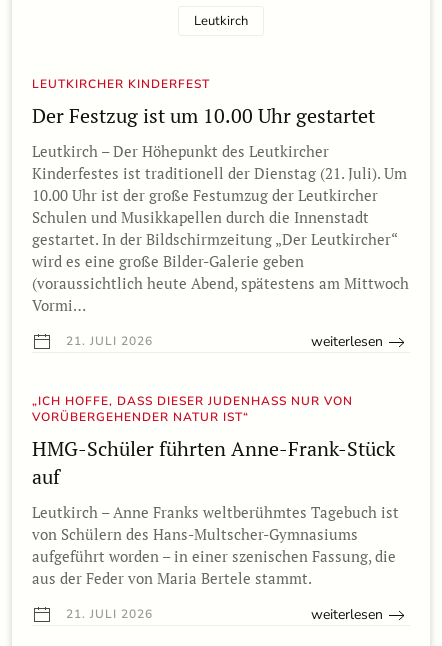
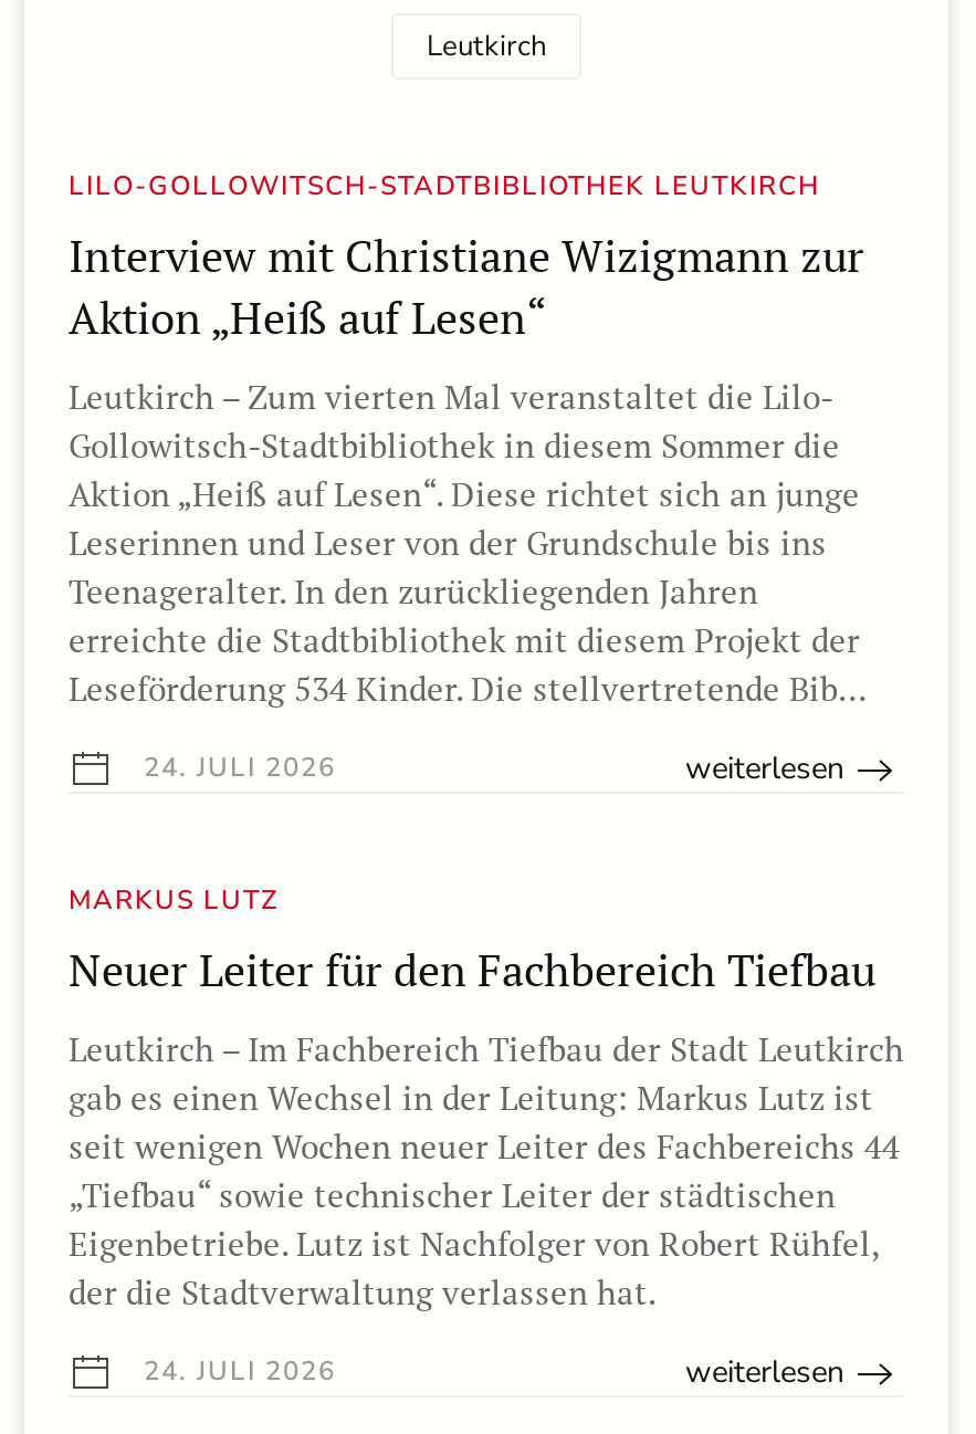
[32,76,409,315] LEUTKIRCHER KINDERFEST | Der Festzug ist um 10.00 Uhr gestartet | Leutkirch – Der Höhepunkt des Leutkircher | Kinderfestes ist traditionell der Dienstag (21. Juli). Um | 10.00 Uhr ist der große Festumzug der Leutkircher | Schulen und Musikkapellen durch die Innenstadt | gestartet. In der Bildschirmzeitung „Der Leutkircher“ | wird es eine große Bilder-Galerie geben | (voraussichtlich heute Abend, spätestens am Mittwoch | Vormi… -> [69,168,867,710] LILO-GOLLOWITSCH-STADTBIBLIOTHEK LEUTKIRCH | Interview mit Christiane Wizigmann zur | Aktion „Heiß auf Lesen“ | Leutkirch – Zum vierten Mal veranstaltet die Lilo- | Gollowitsch-Stadtbibliothek in diesem Sommer die | Aktion „Heiß auf Lesen“. Diese richtet sich an junge | Leserinnen und Leser von der Grundschule bis ins | Teenageralter. In den zurückliegenden Jahren | erreichte die Stadtbibliothek mit diesem Projekt der | Leseförderung 534 Kinder. Die stellvertretende Bib…
[62,333,153,349] 21. JULI 2026 -> [135,750,336,785] 24. JULI 2026
[32,393,399,588] „ICH HOFFE, DASS DIESER JUDENHASS NUR VON | VORÜBERGEHENDER NATUR IST“ | HMG-Schüler führten Anne-Frank-Stück | auf | Leutkirch – Anne Franks weltberühmtes Tagebuch ist | von Schülern des Hans-Multscher-Gymnasiums | aufgeführt worden – in einer szenischen Fassung, die | aus der Feder von Maria Bertele stammt. -> [69,883,904,1314] MARKUS LUTZ | Neuer Leiter für den Fachbereich Tiefbau | Leutkirch – Im Fachbereich Tiefbau der Stadt Leutkirch | gab es einen Wechsel in der Leitung: Markus Lutz ist | seit wenigen Wochen neuer Leiter des Fachbereichs 44 | „Tiefbau“ sowie technischer Leiter der städtischen | Eigenbetriebe. Lutz ist Nachfolger von Robert Rühfel, | der die Stadtverwaltung verlassen hat.
[62,606,153,622] 21. JULI 2026 -> [135,1354,336,1389] 24. JULI 2026

